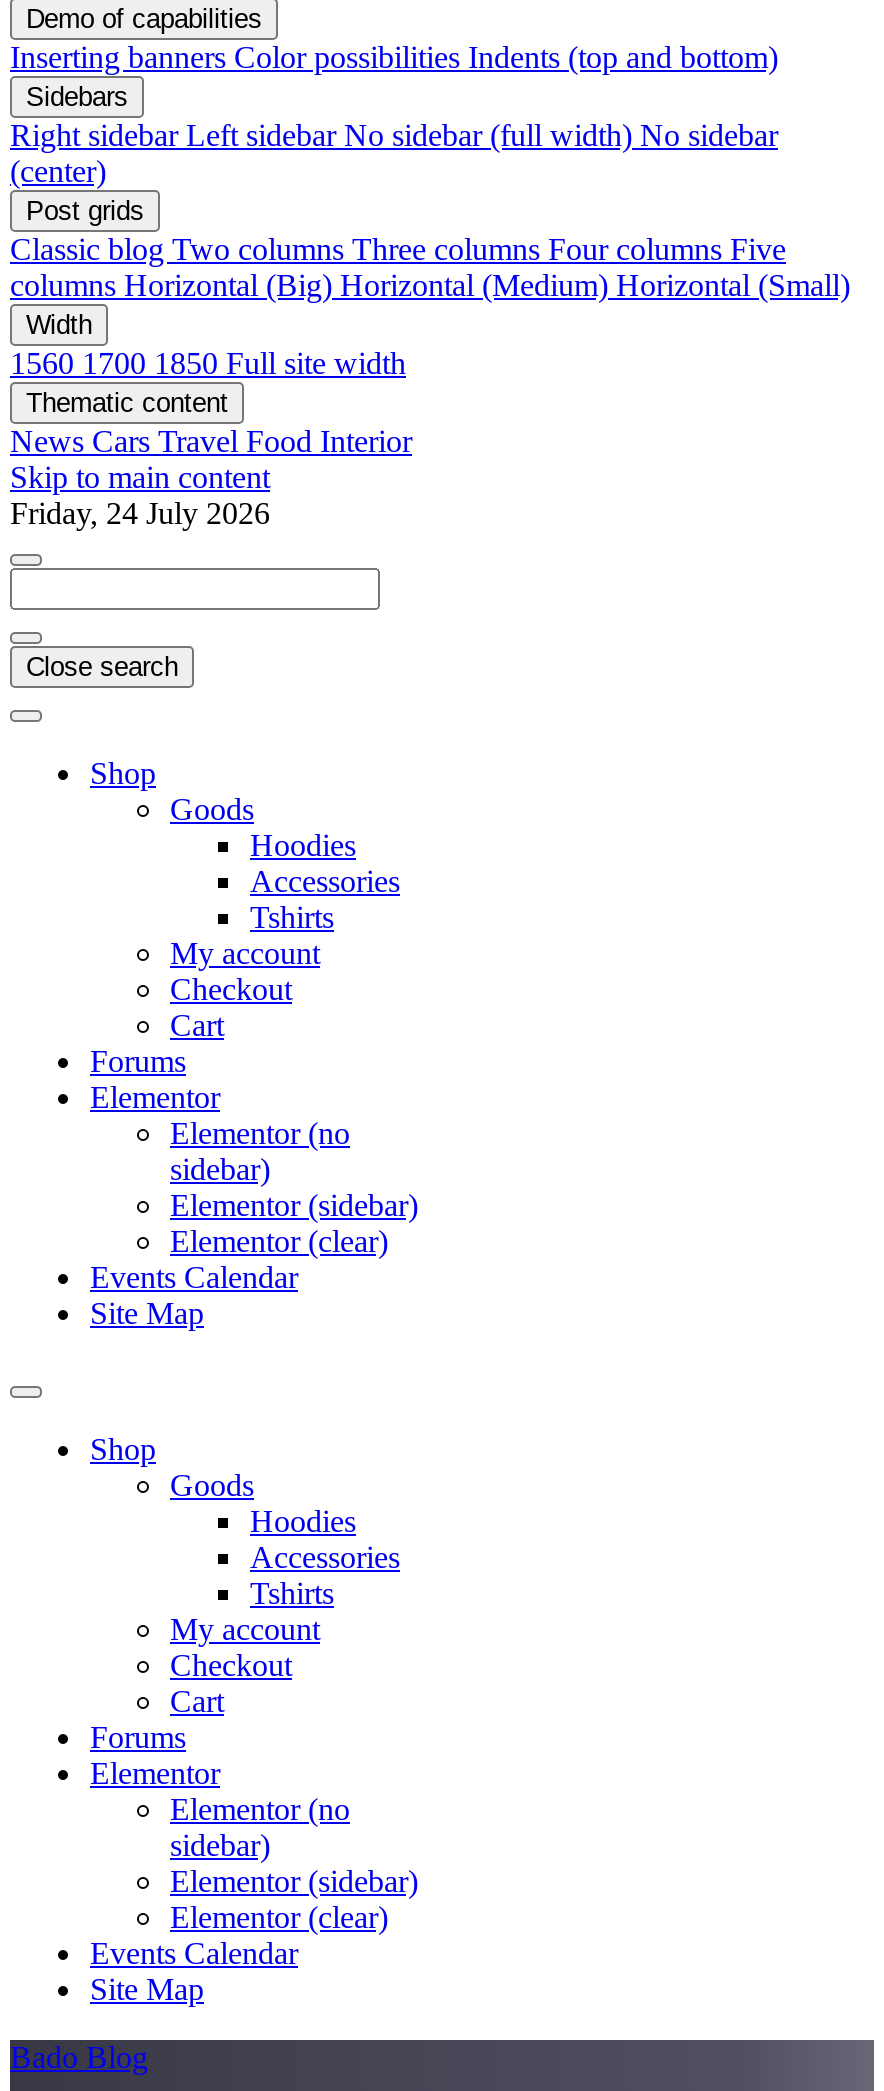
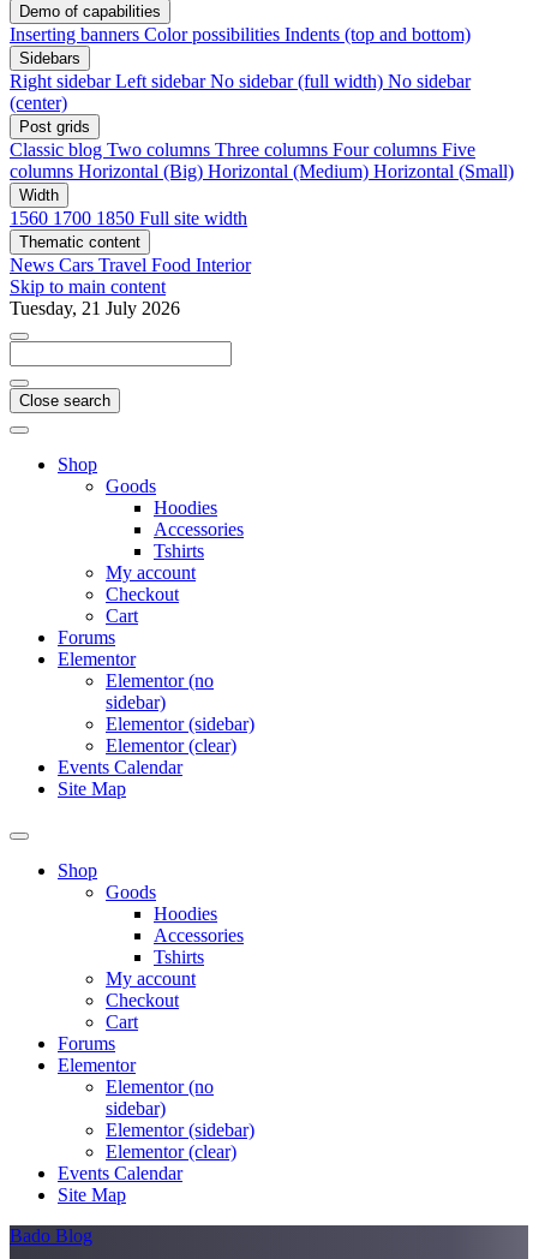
[10,496,270,530] Friday, 24 July 2026 -> [10,298,180,318] Tuesday, 21 July 2026

